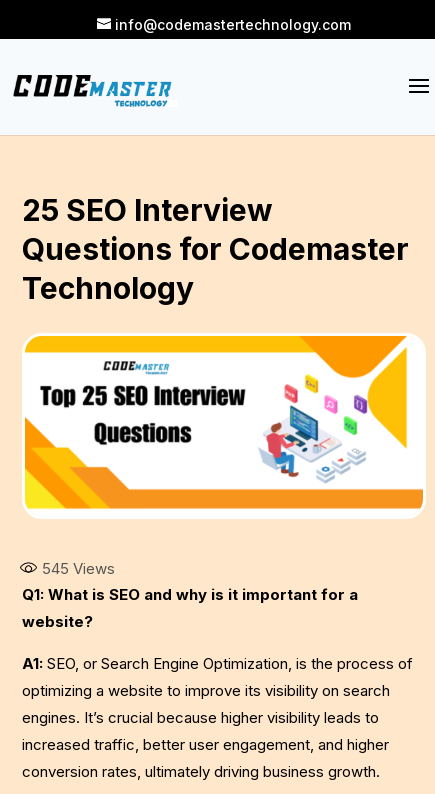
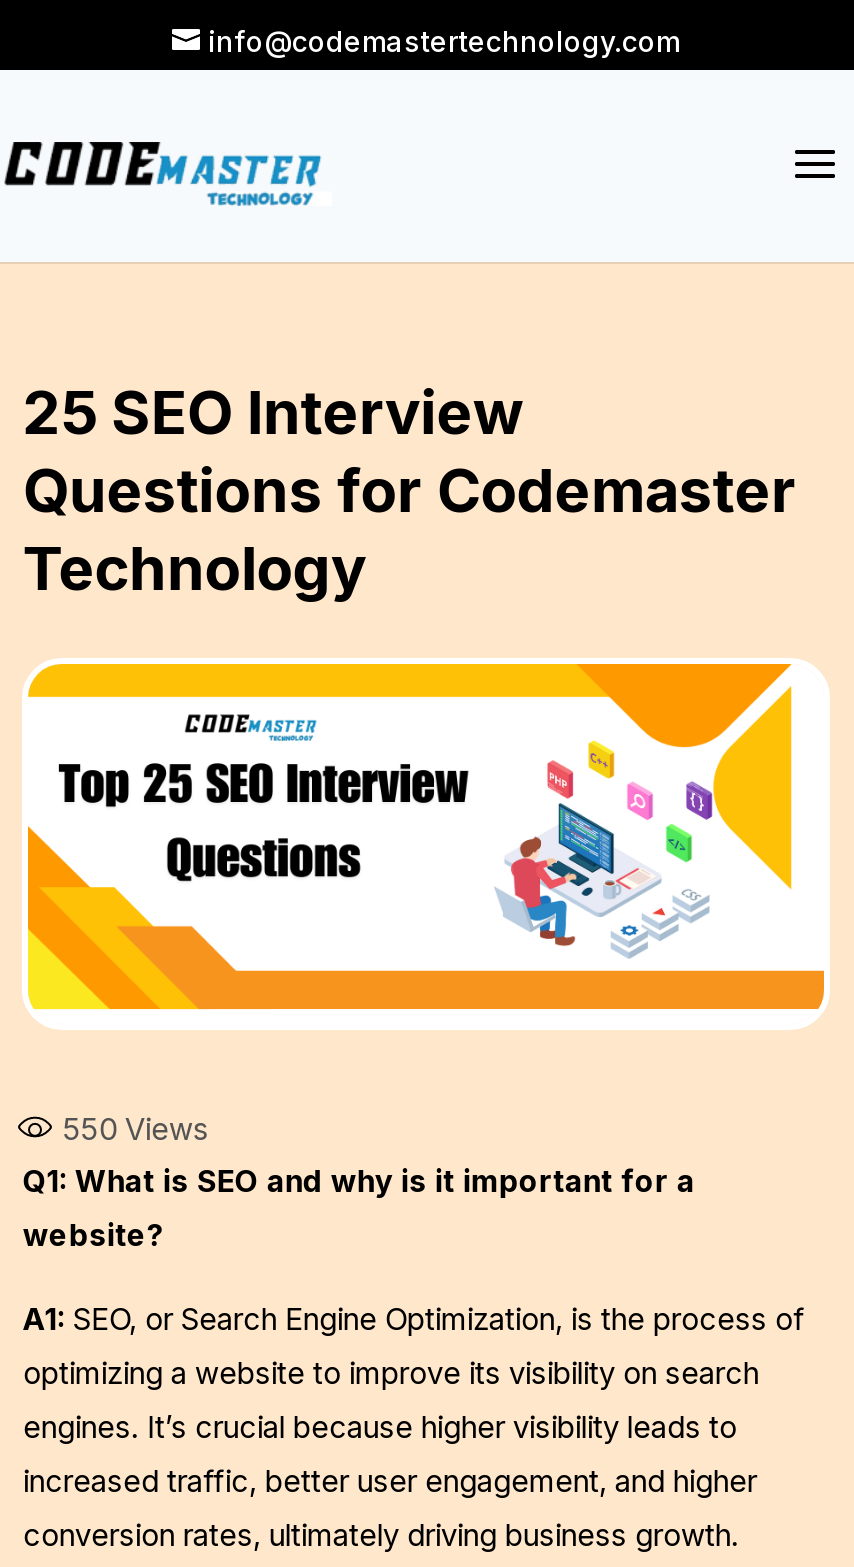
[42,558,115,577] 545 Views -> [63,1109,209,1147] 550 Views

